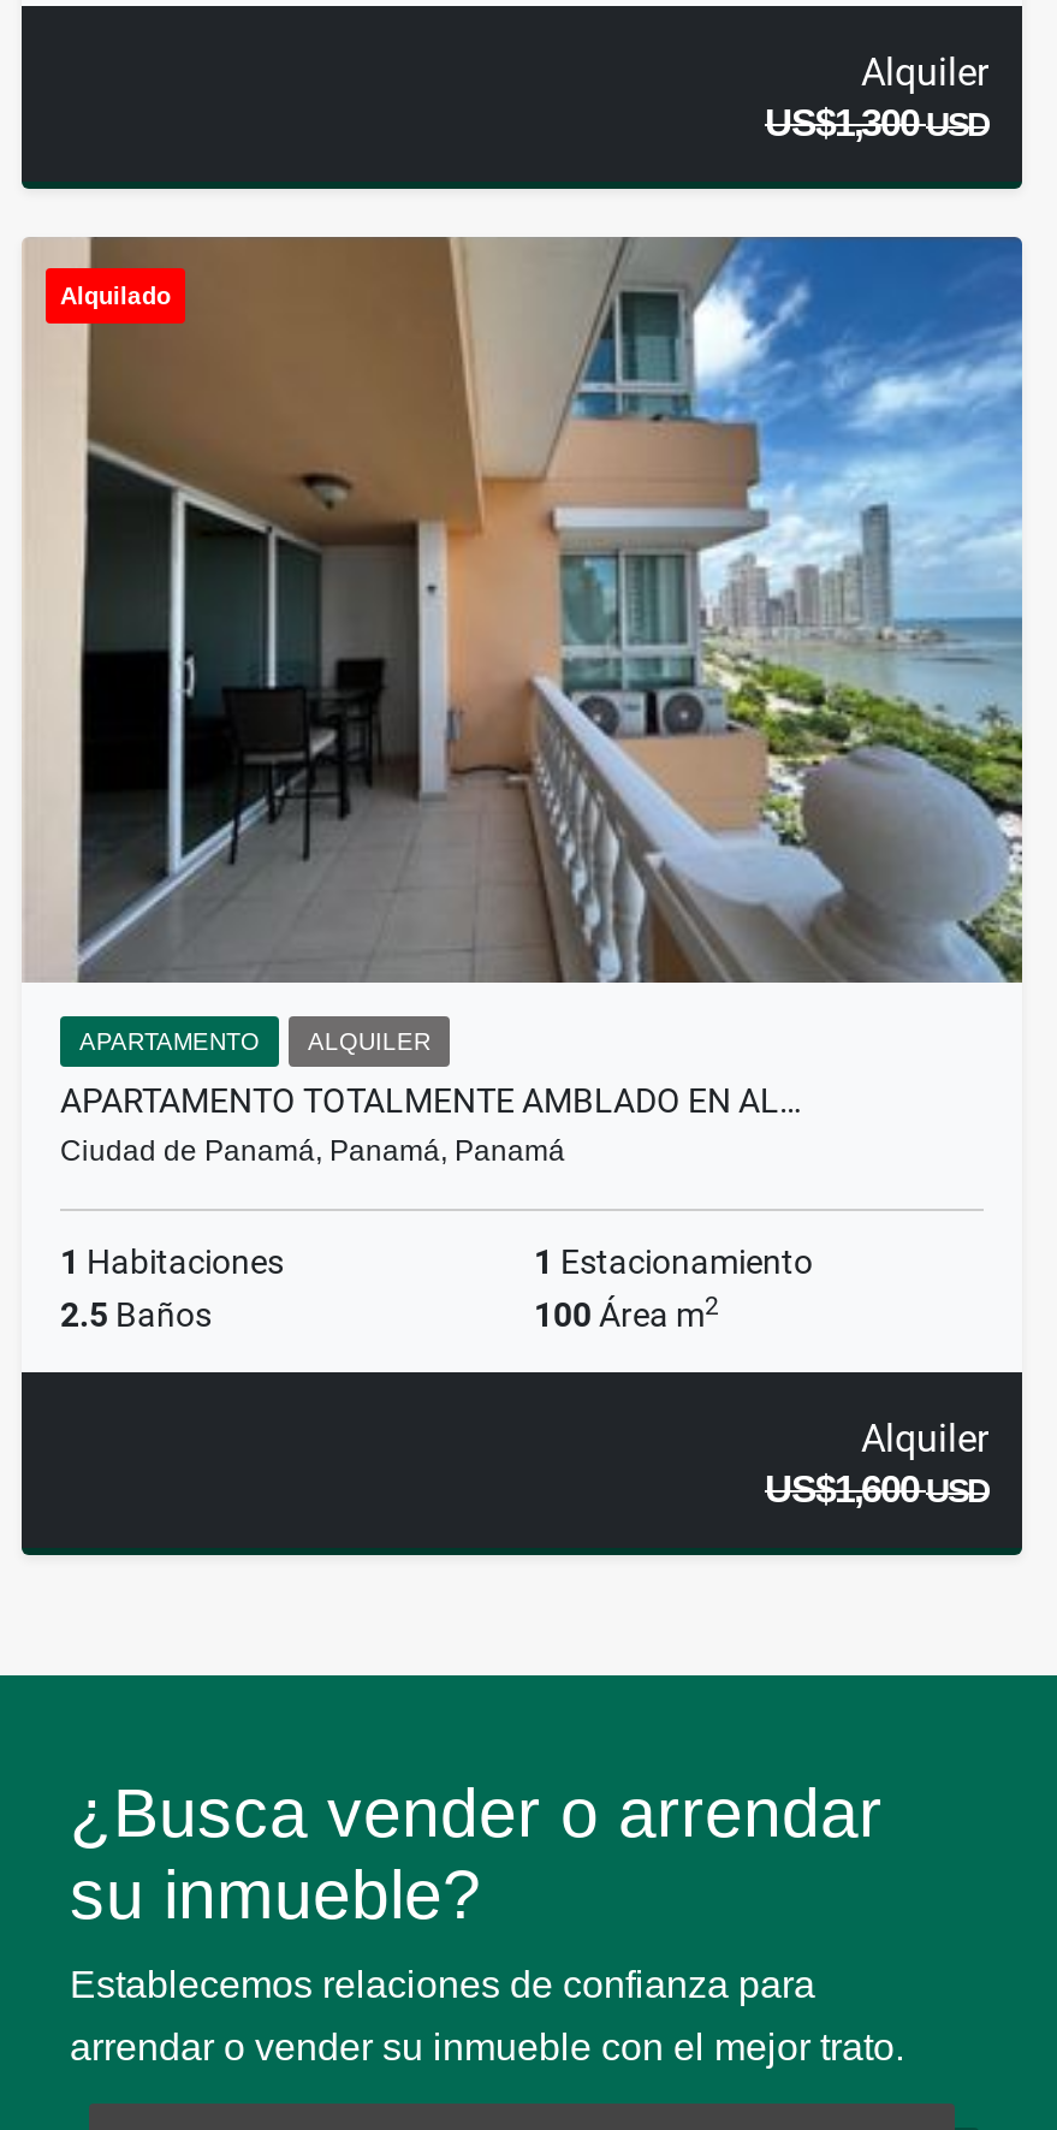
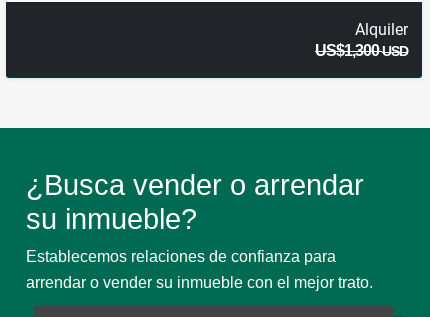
[22,235,1025,985] [image] | Alquilado -> none
[60,1029,988,1510] APARTAMENTO | ALQUILER | APARTAMENTO TOTALMENTE AMBLADO EN AL… | Ciudad de Panamá, Panamá, Panamá | 1 Habitaciones | 1 Estacionamiento | 2.5 Baños | 100 Área m2 | Alquiler | US$1,600USD -> none

